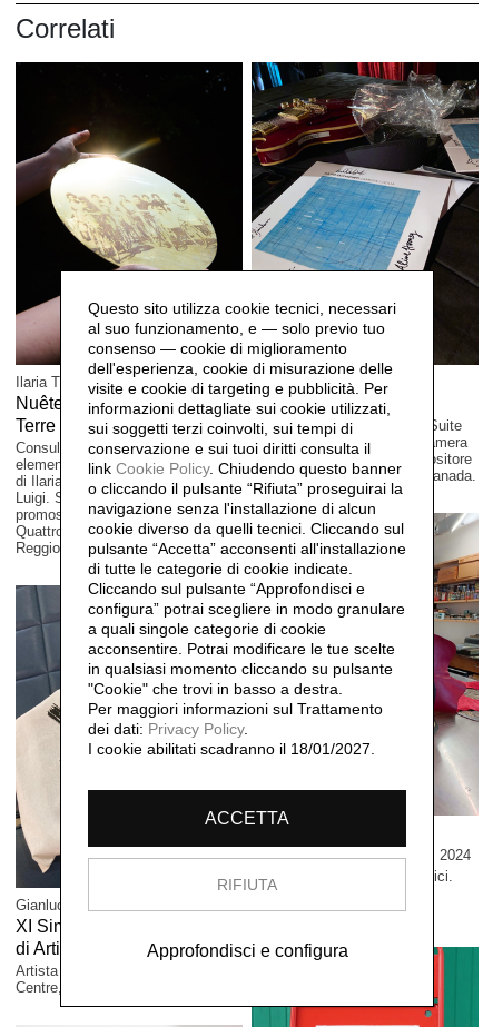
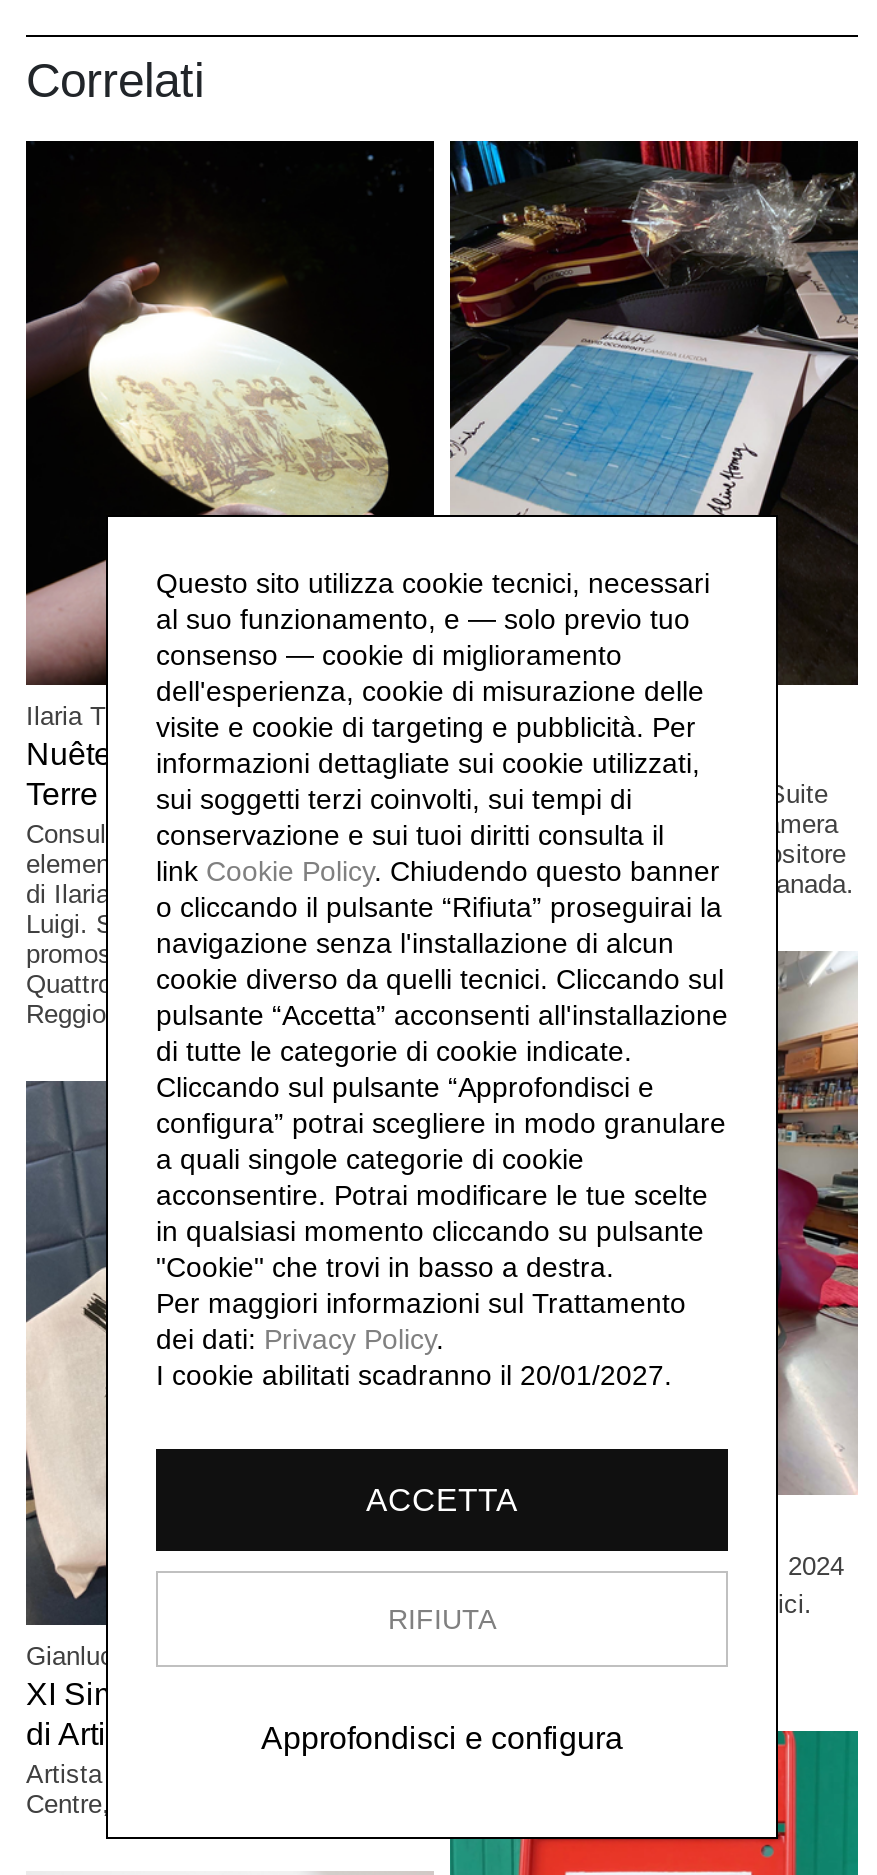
[88,740,375,758] I cookie abilitati scadranno il 18/01/2027. -> [156,1359,672,1391] I cookie abilitati scadranno il 20/01/2027.

